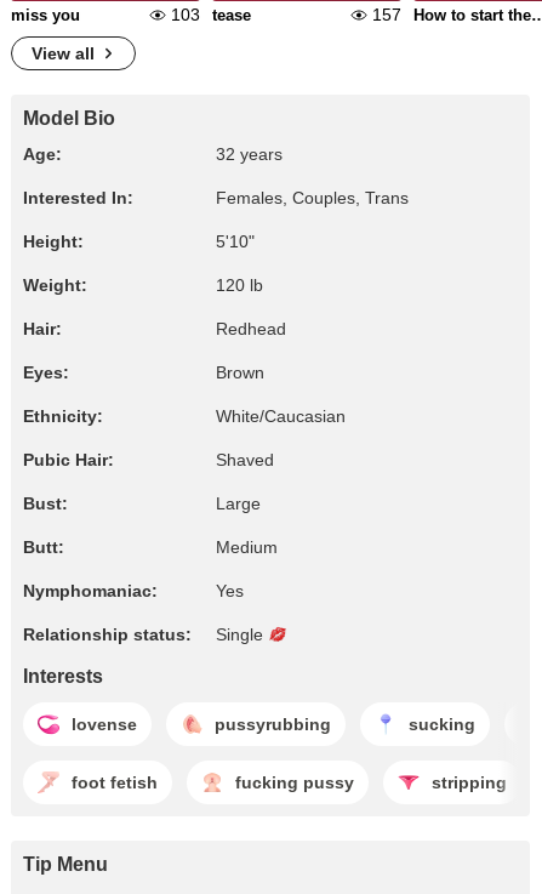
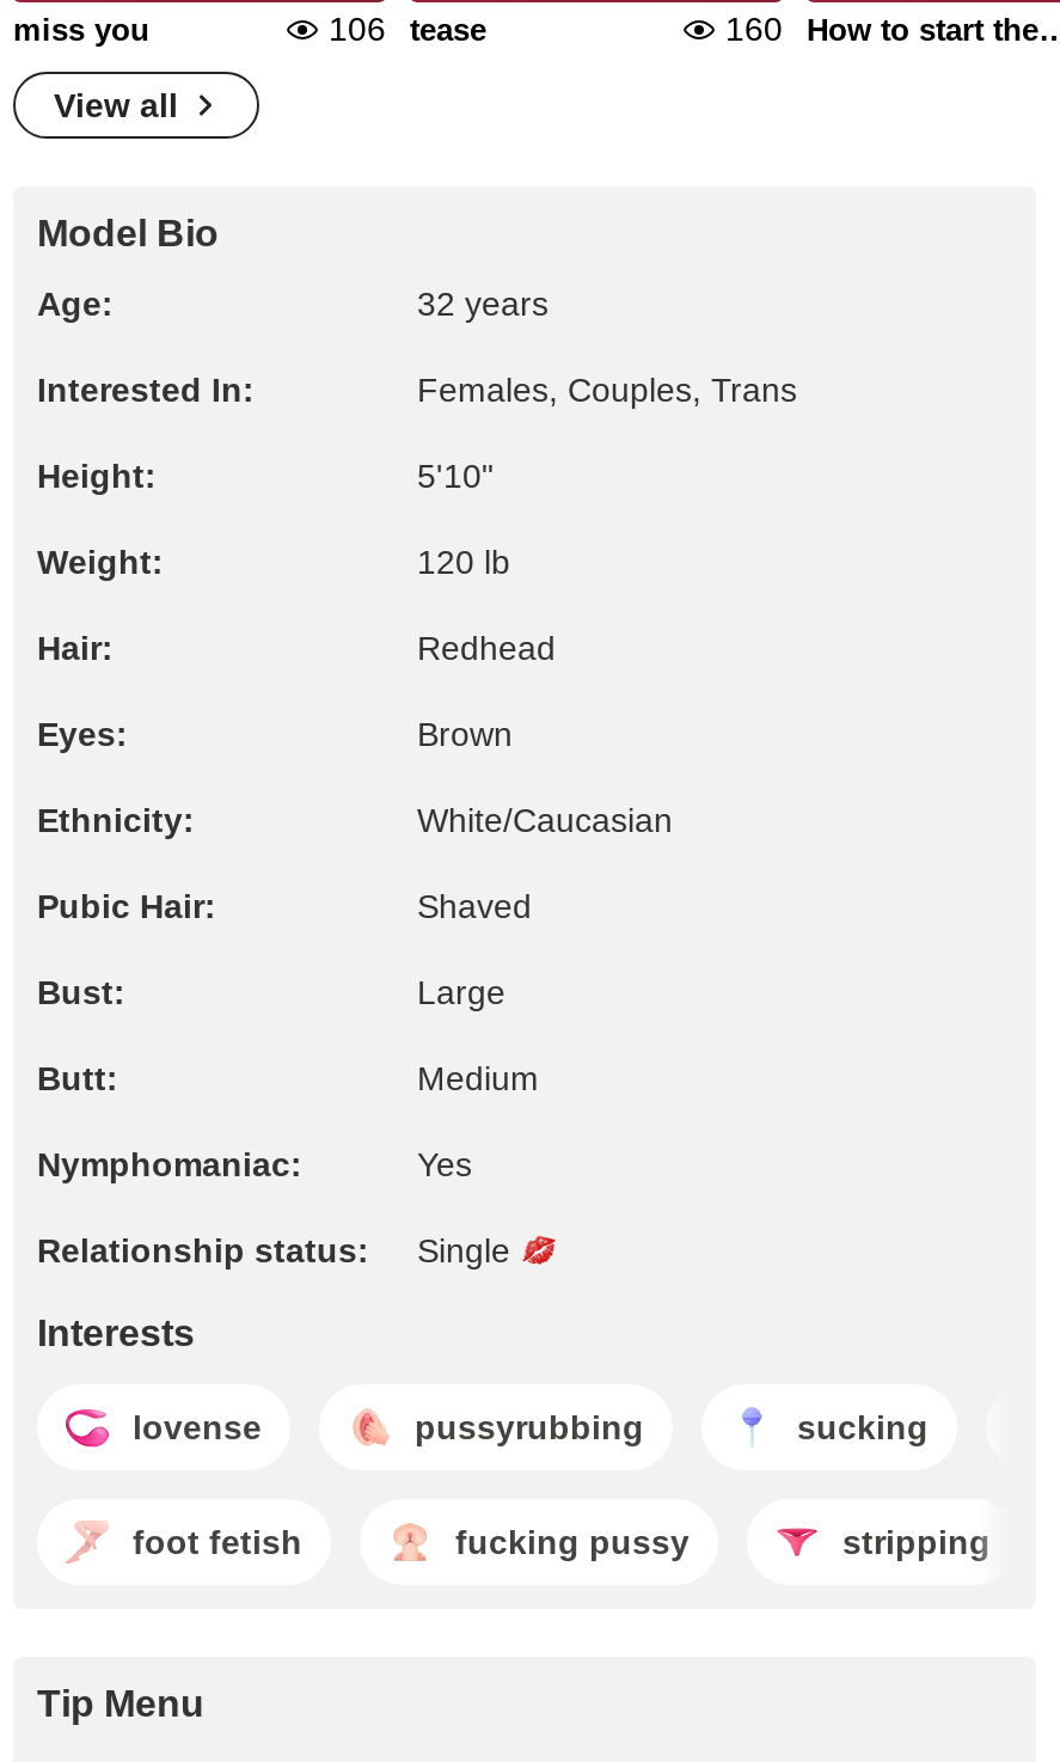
[171,5,251,24] 103 tease -> [329,10,486,48] 106 tease
[372,5,401,24] 157 -> [725,10,783,48] 160

